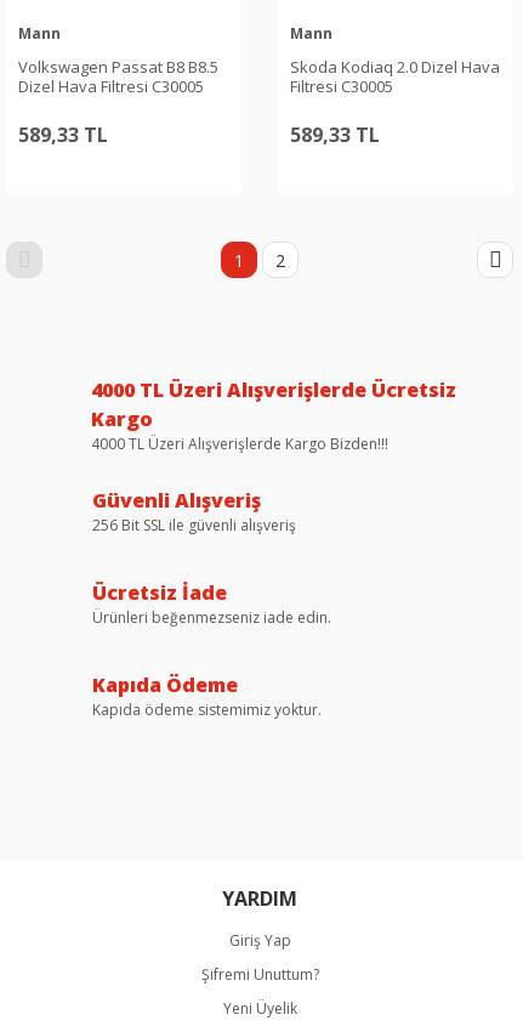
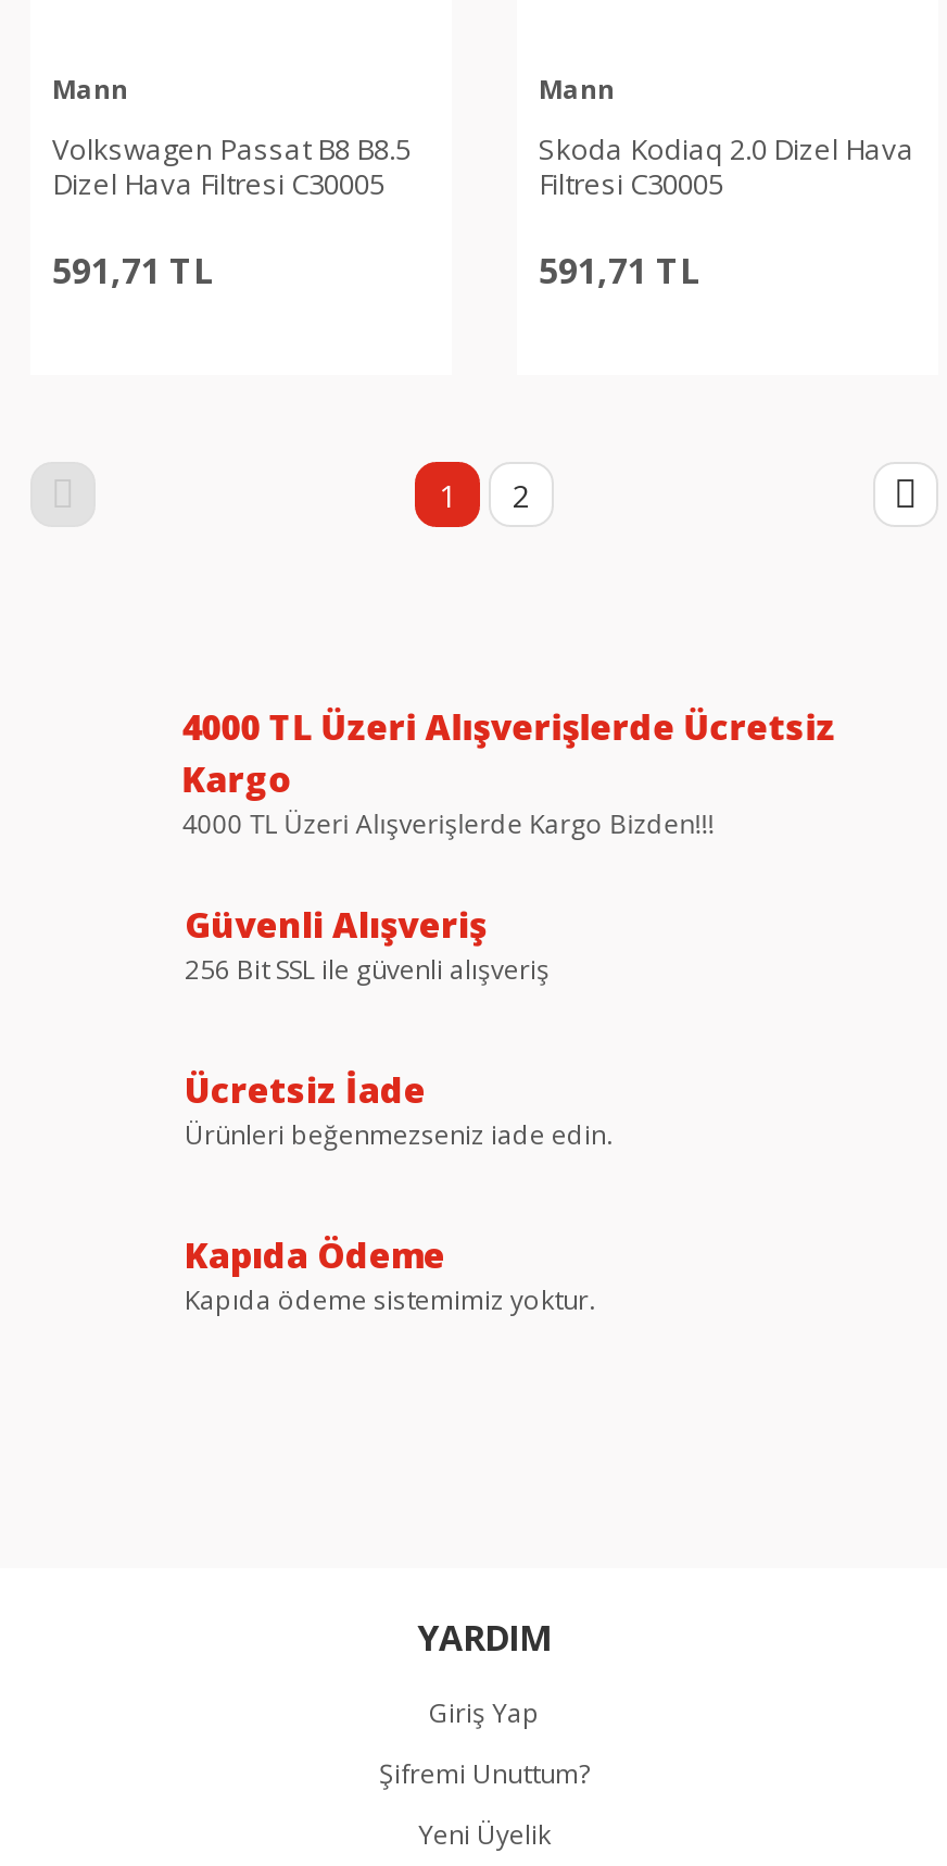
[18,121,108,148] 589,33 TL -> [52,247,213,295] 591,71 TL
[290,121,380,148] 589,33 TL -> [539,247,699,295] 591,71 TL

